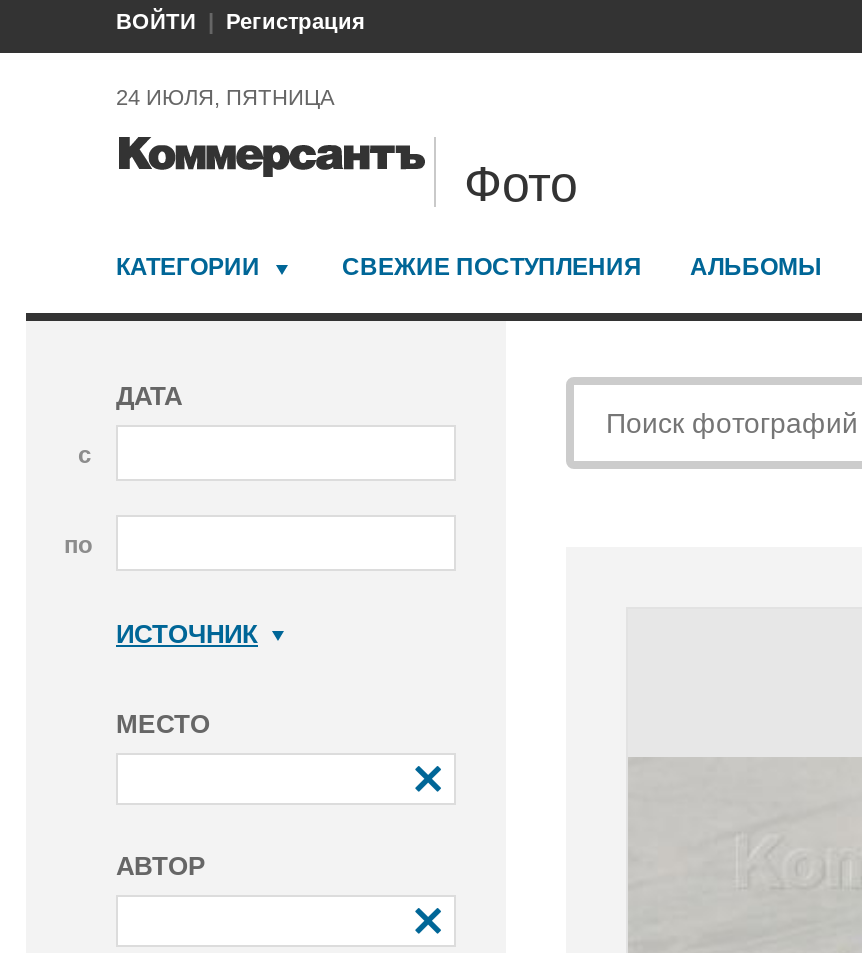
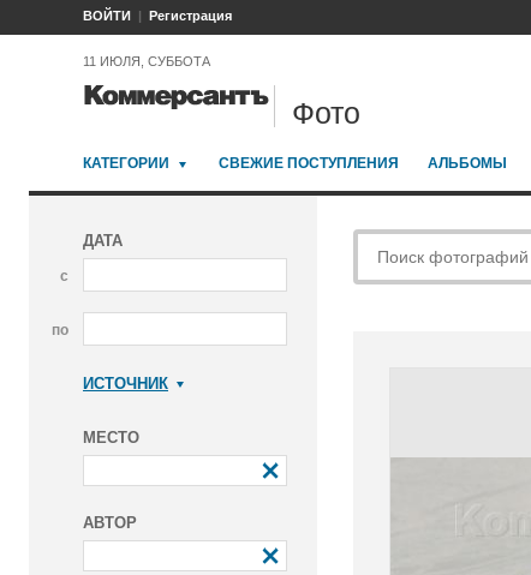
[116,85,334,109] 24 ИЮЛЯ, ПЯТНИЦА -> [83,54,210,68] 11 ИЮЛЯ, СУББОТА

